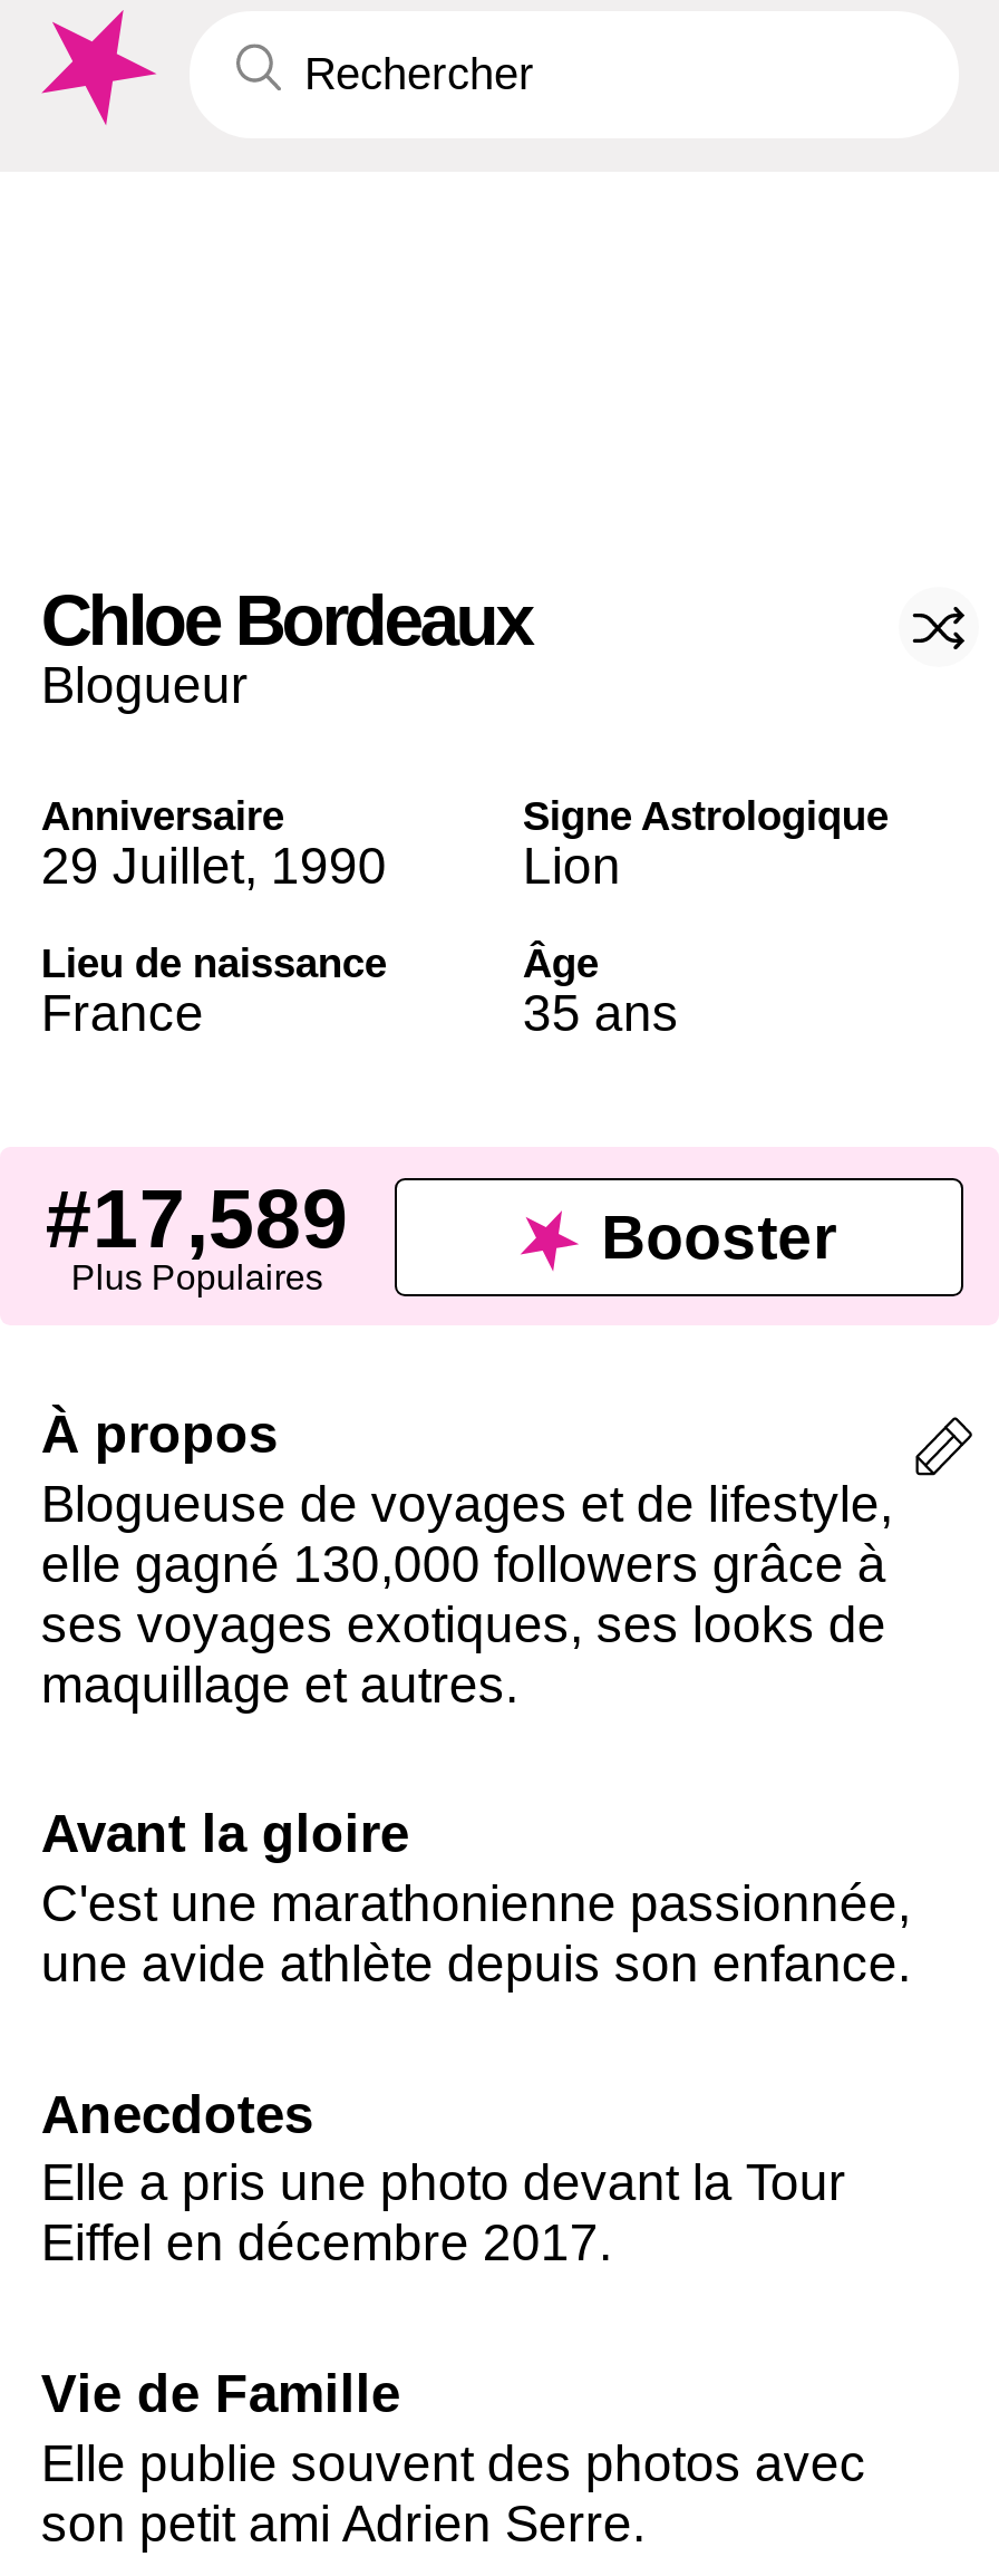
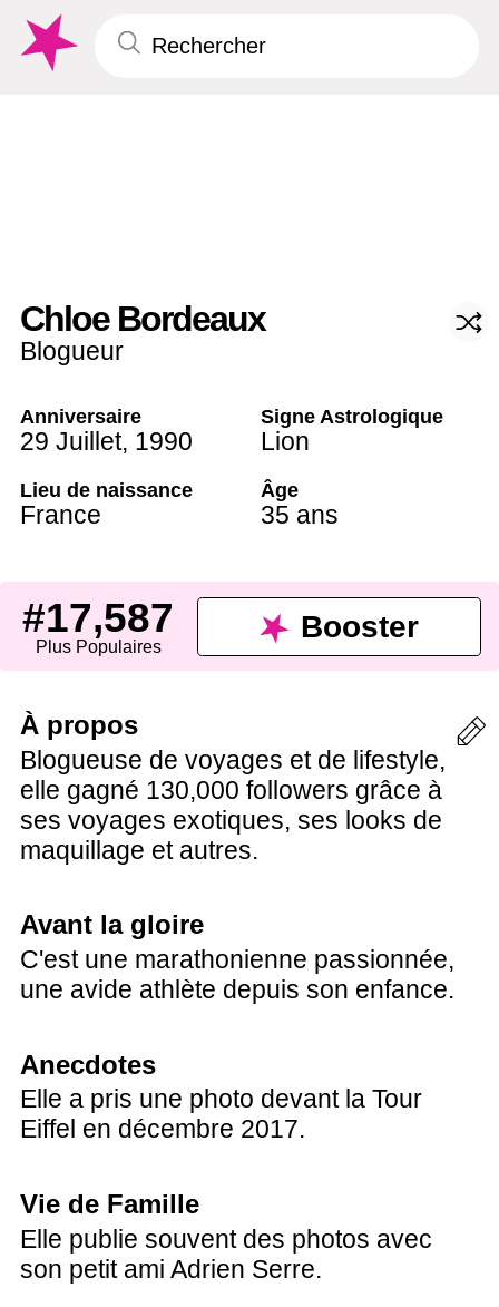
[45,1173,349,1264] #17,589 -> [23,594,174,640] #17,587

